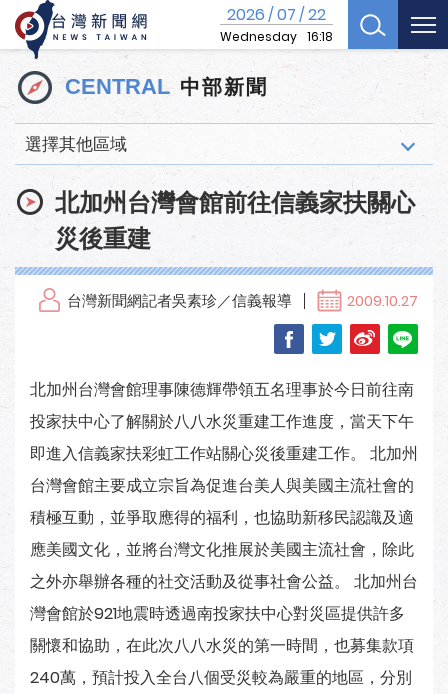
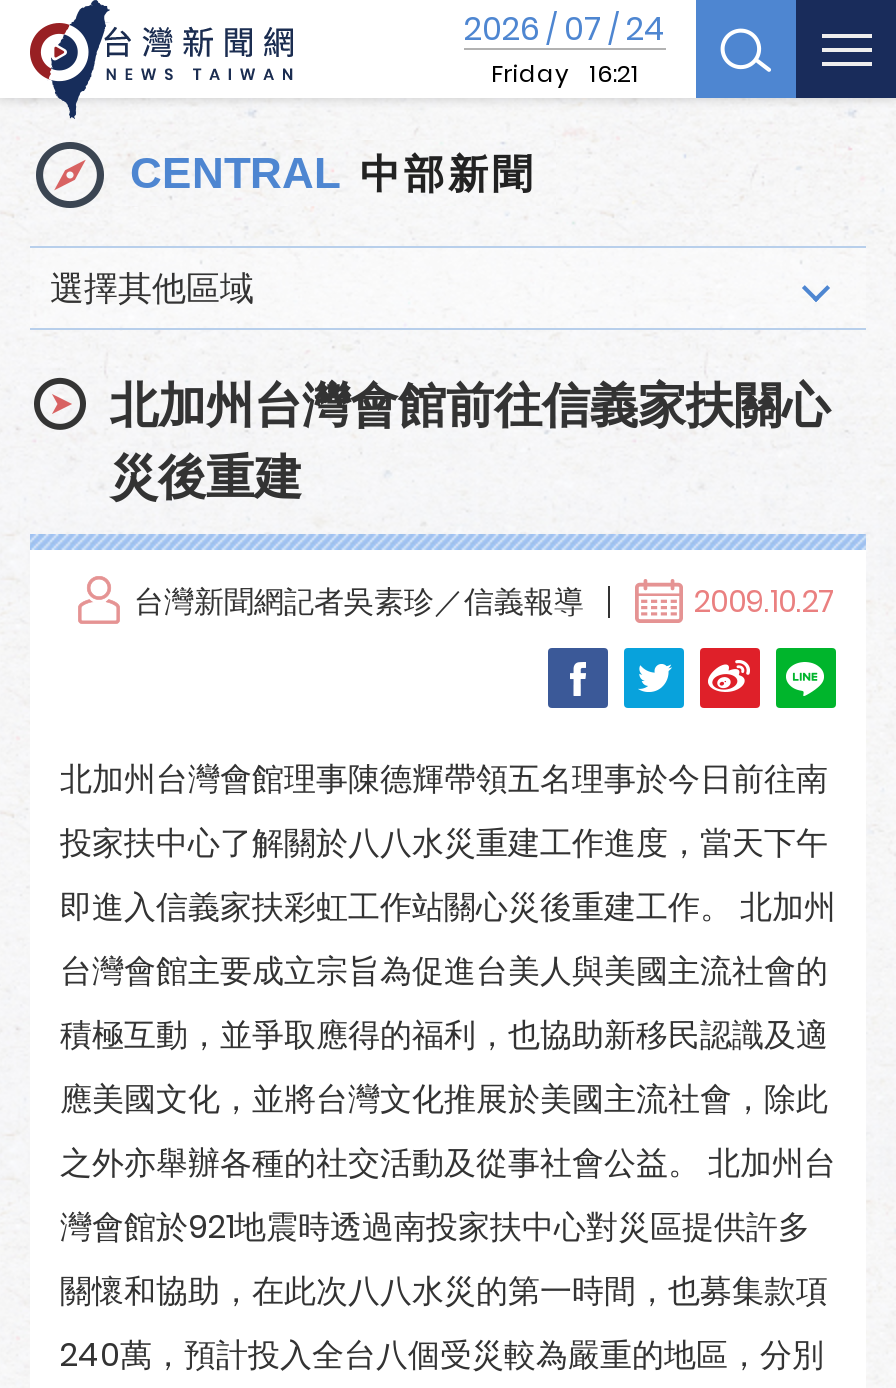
[220,3,333,45] 2026 / 07 / 22 | Wednesday 16:18 -> [464,6,666,90] 2026 / 07 / 24 | Friday 16:21

